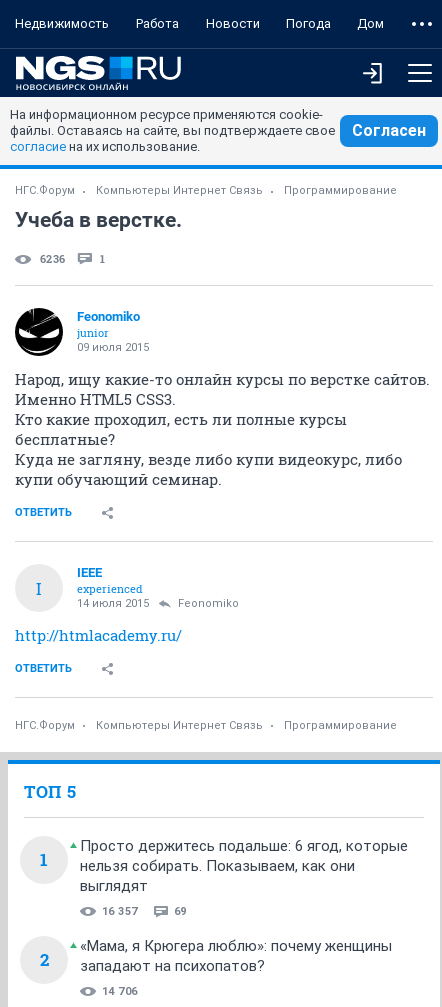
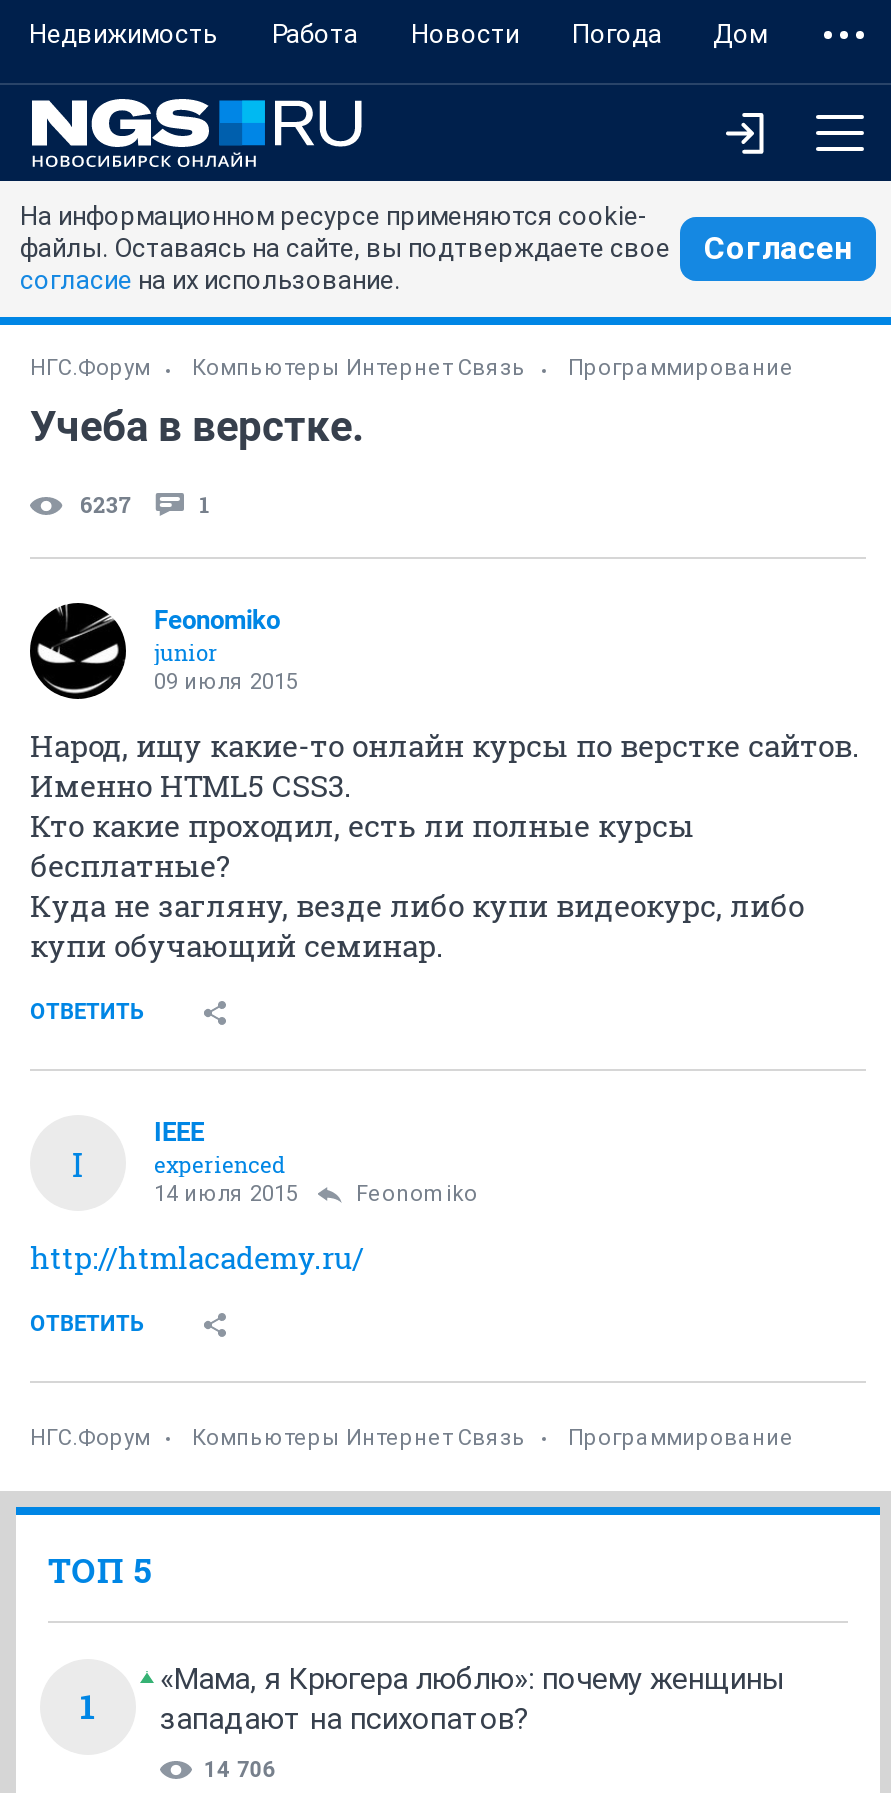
[40,251,66,266] 6236 -> [80,489,132,519] 6237
[39,837,408,971] Просто держитесь подальше: 6 ягод, которые | нельзя собирать. Показываем, как они | выглядят | 16 357 | 69 | 2 -> none

